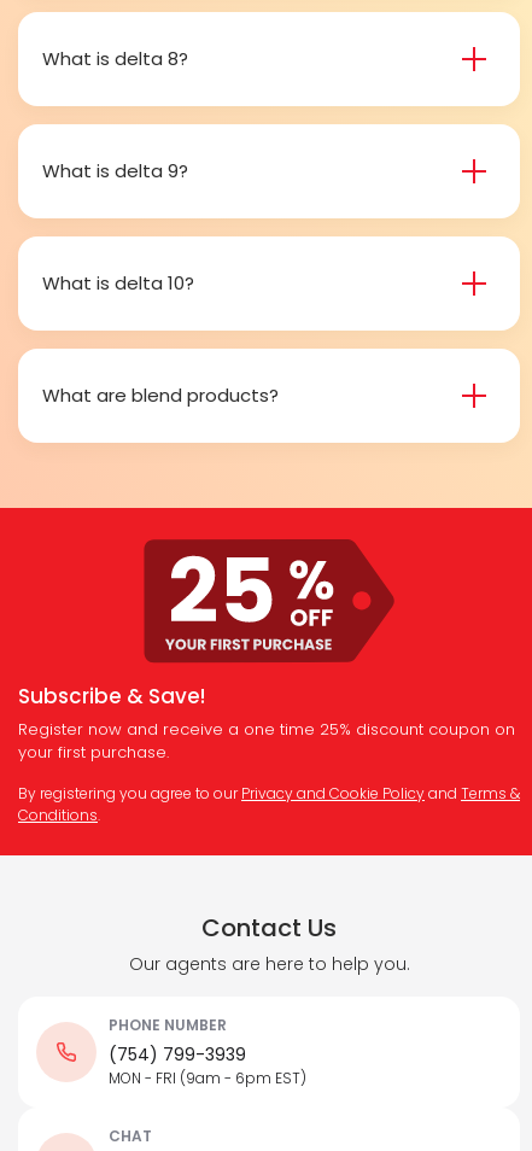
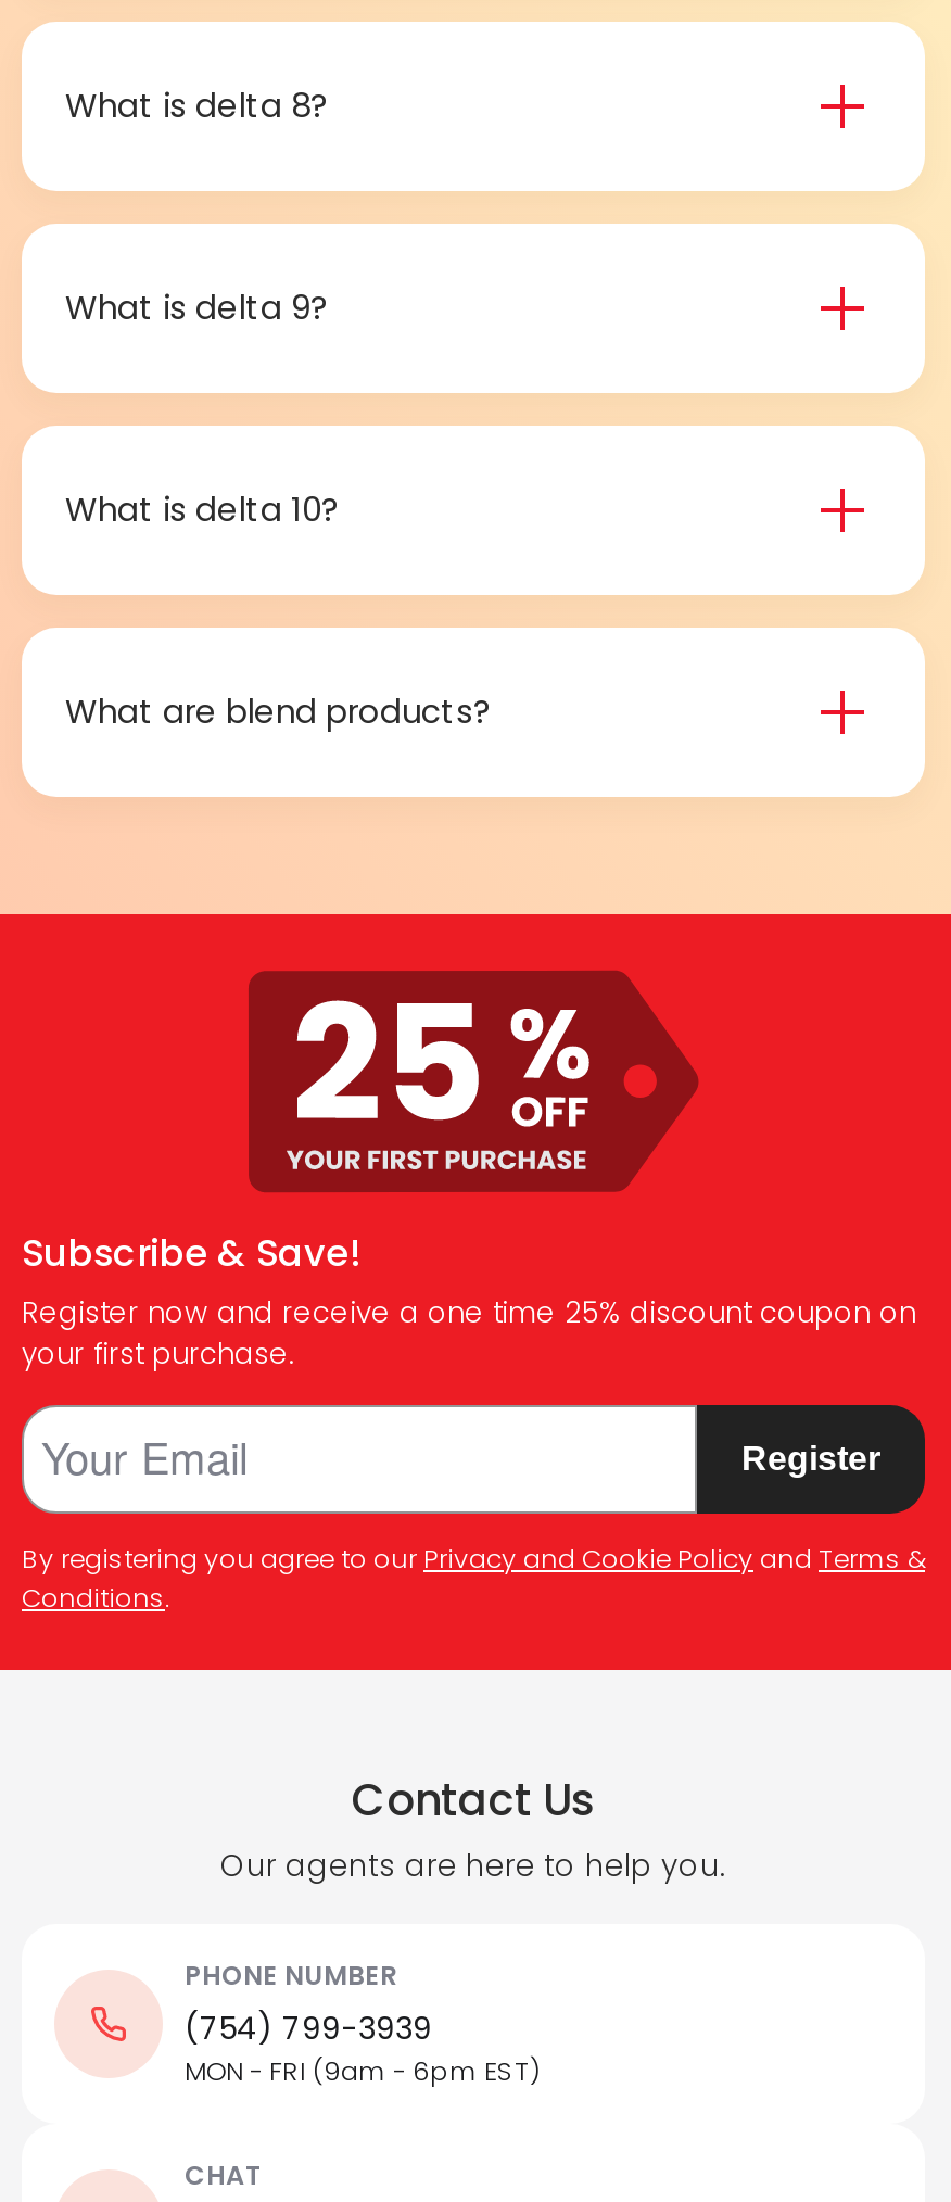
none -> [741,1440,880,1477] Register

